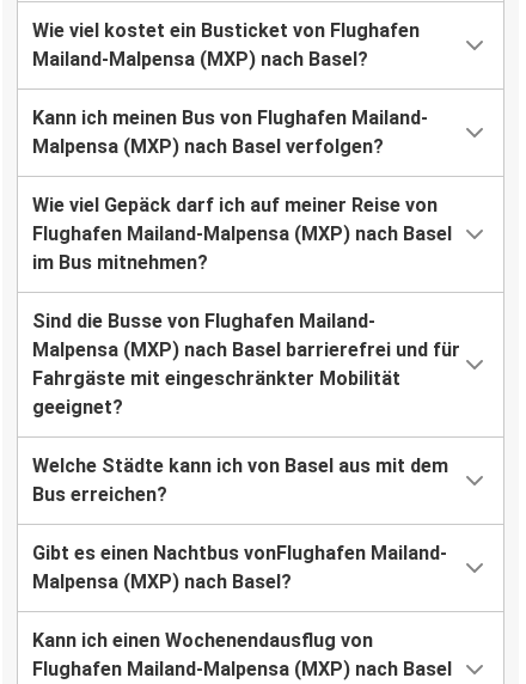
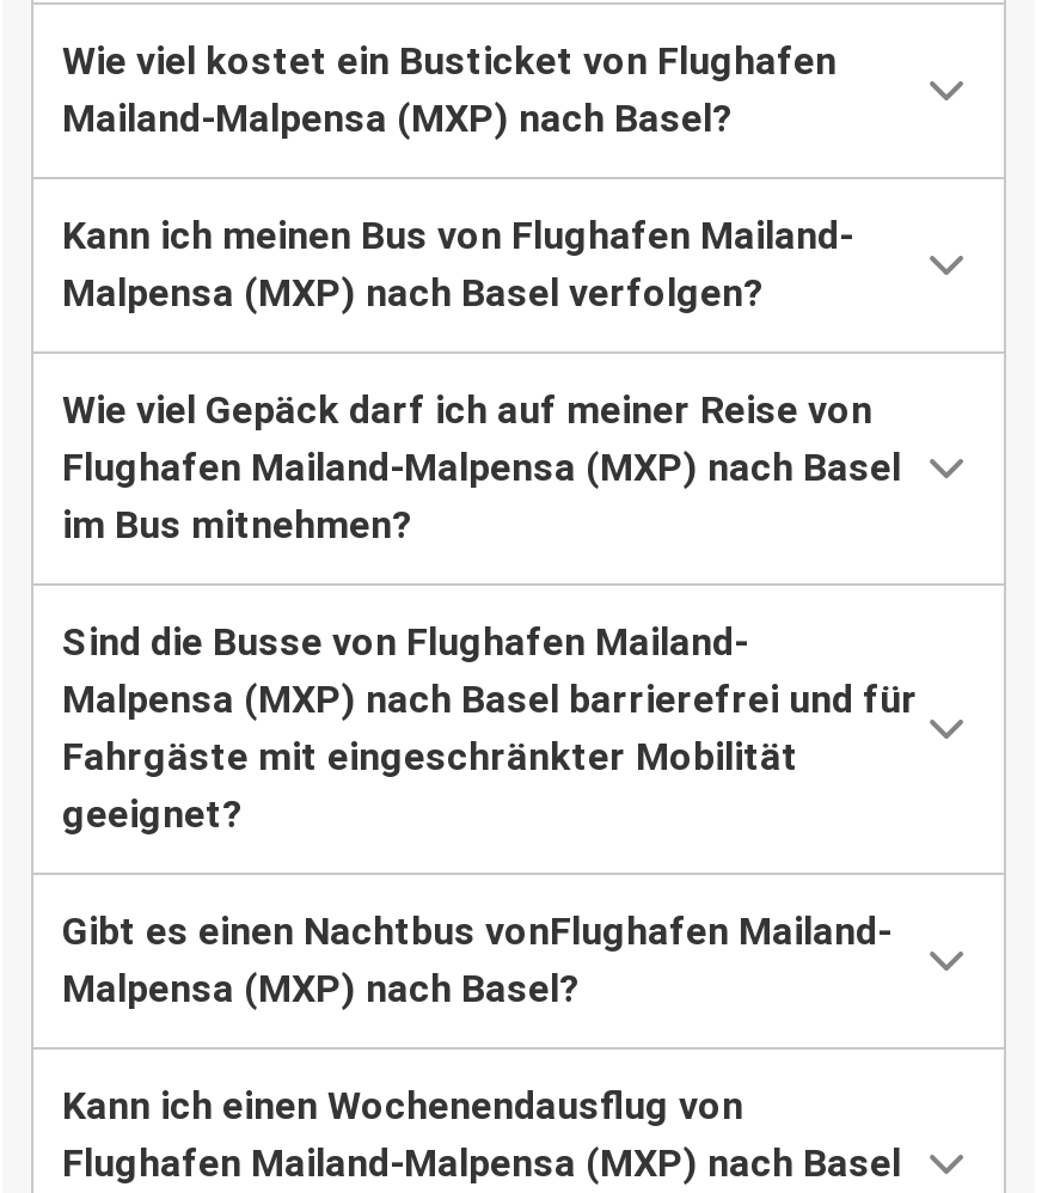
[32,455,448,506] Welche Städte kann ich von Basel aus mit dem | Bus erreichen? -> none

